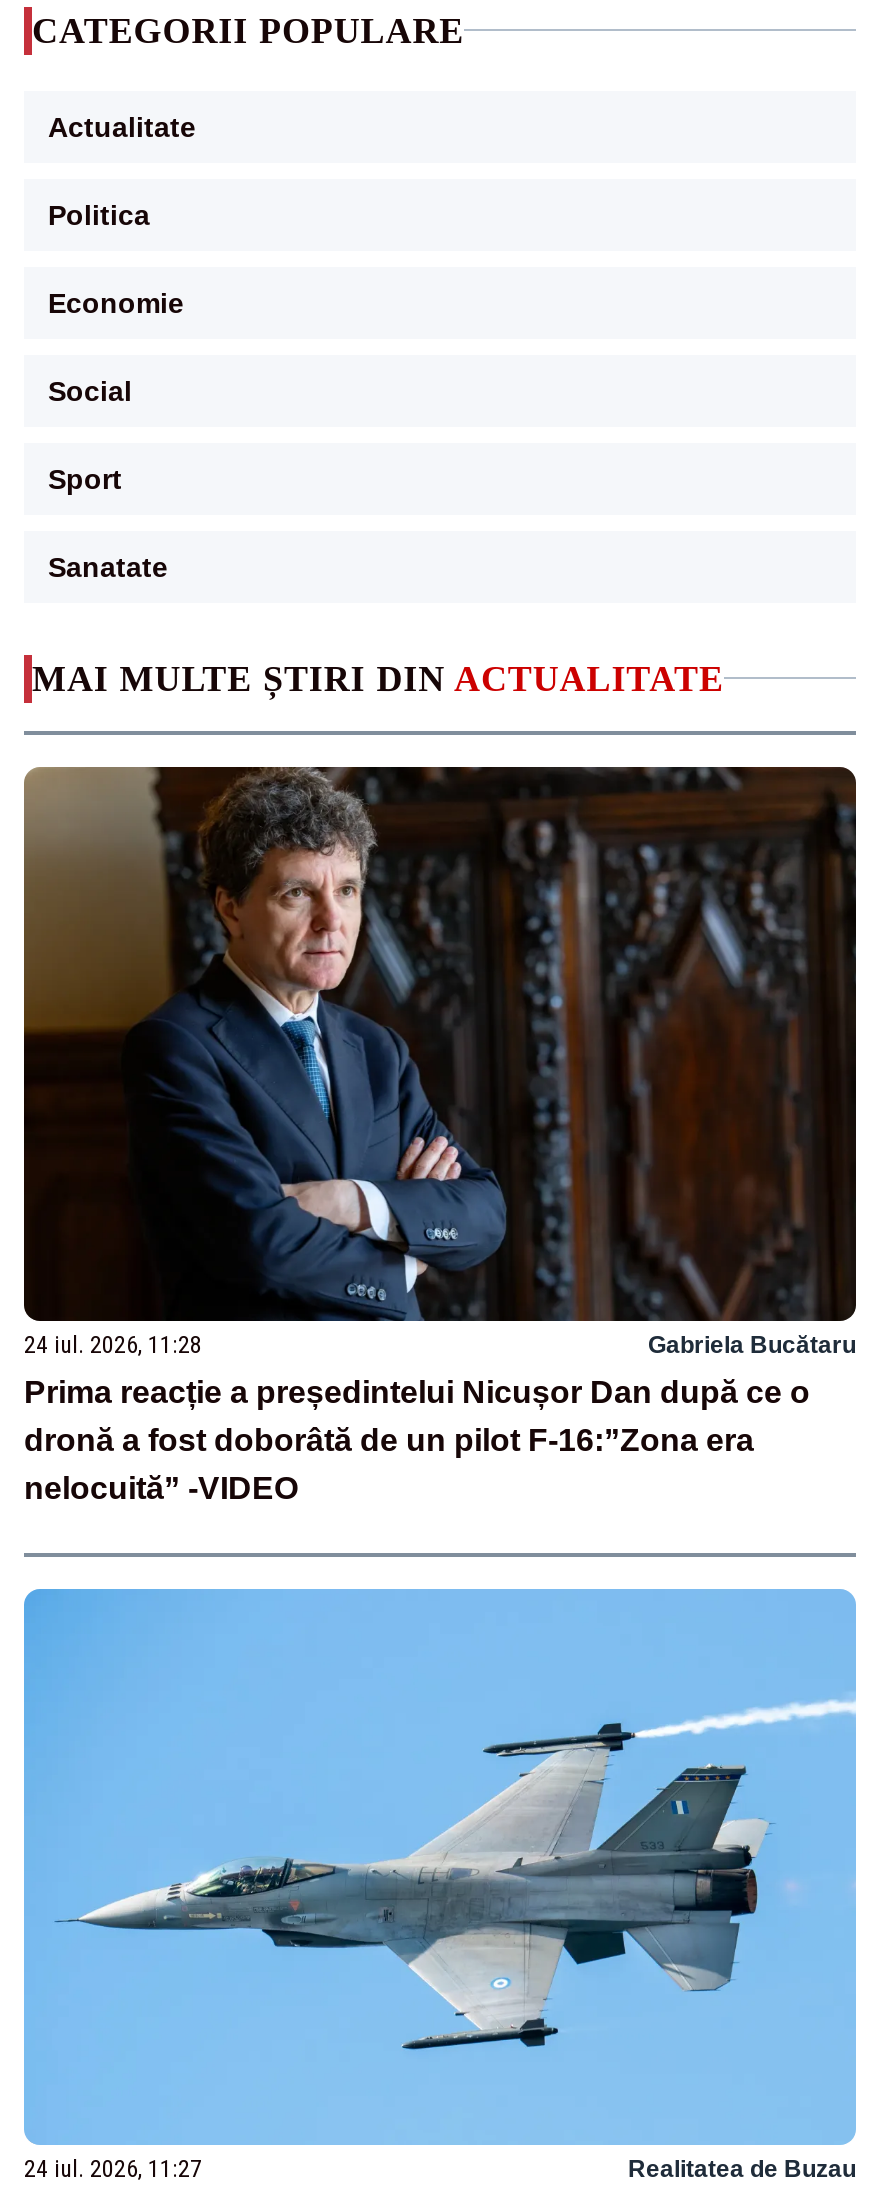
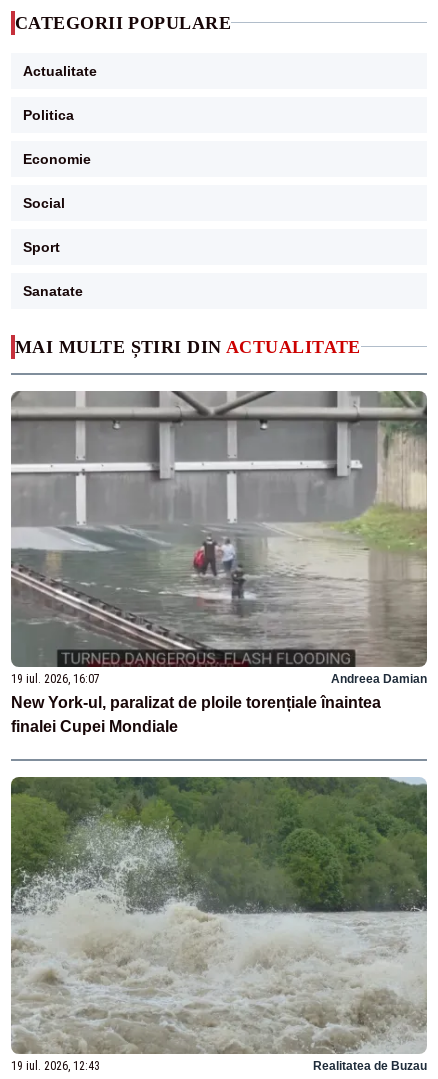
[22,767,858,1360] [image] | 24 iul. 2026, 11:28 | Gabriela Bucătaru -> [10,390,428,686] [image] | 19 iul. 2026, 16:07 | Andreea Damian
[24,1376,810,1506] Prima reacție a președintelui Nicușor Dan după ce o | dronă a fost doborâtă de un pilot F-16:”Zona era | nelocuită” -VIDEO -> [11,694,381,735] New York-ul, paralizat de ploile torențiale înaintea | finalei Cupei Mondiale
[22,1589,856,2183] [image] | 24 iul. 2026, 11:27 -> [10,776,428,1073] [image] | 19 iul. 2026, 12:43

